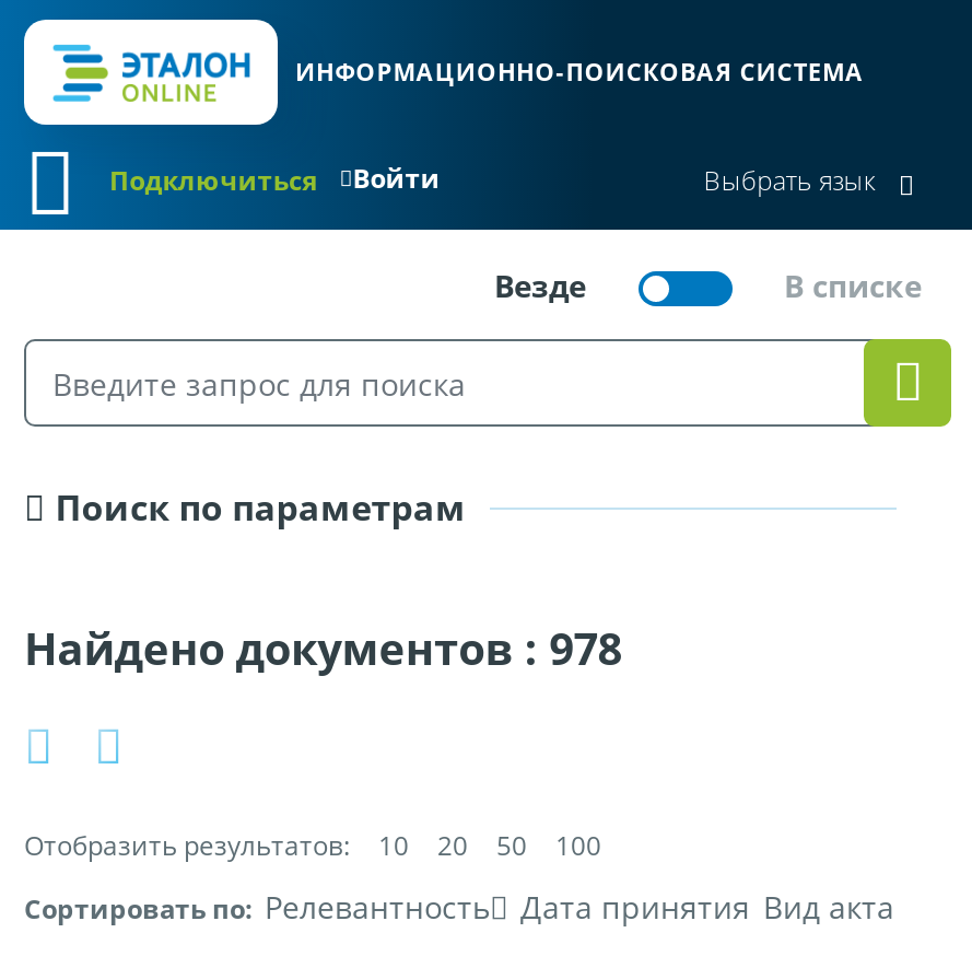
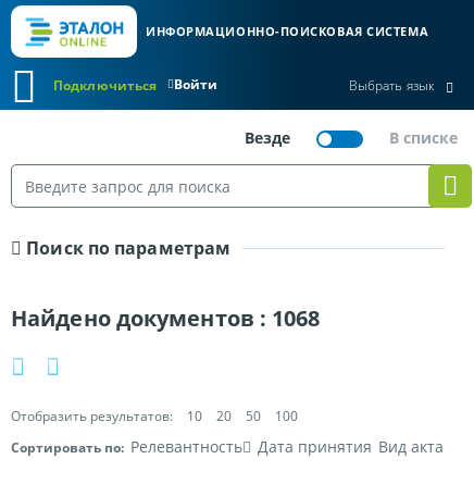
[24,619,622,678] Найдено документов : 978 -> [11,303,320,333] Найдено документов : 1068

